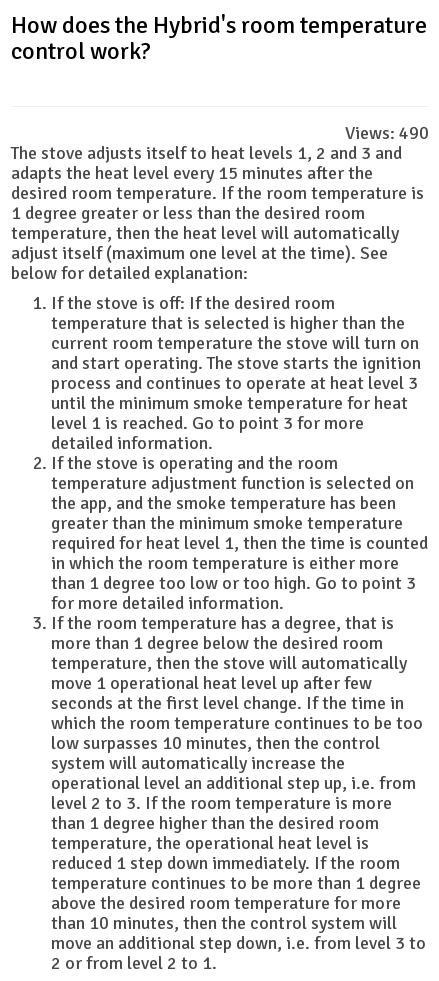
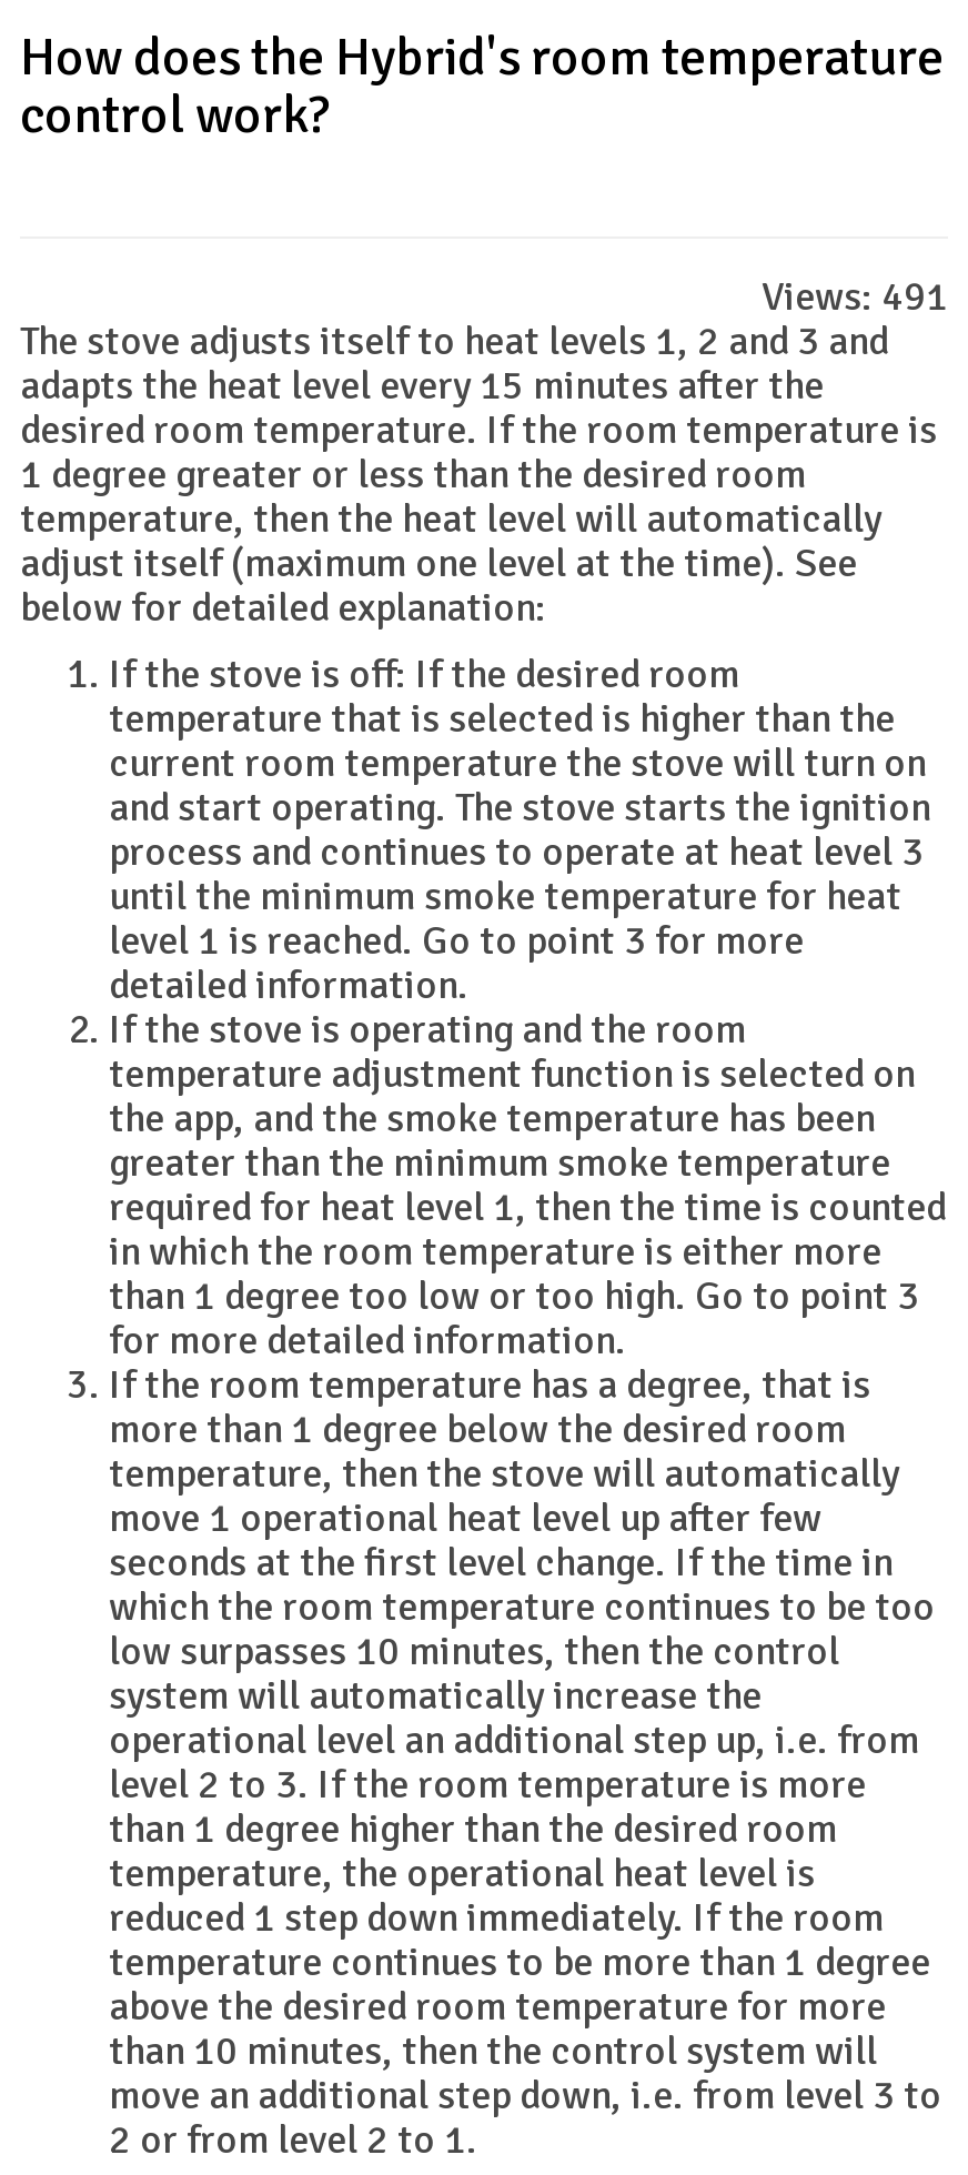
[345,121,429,143] Views: 490 -> [762,271,948,320] Views: 491

